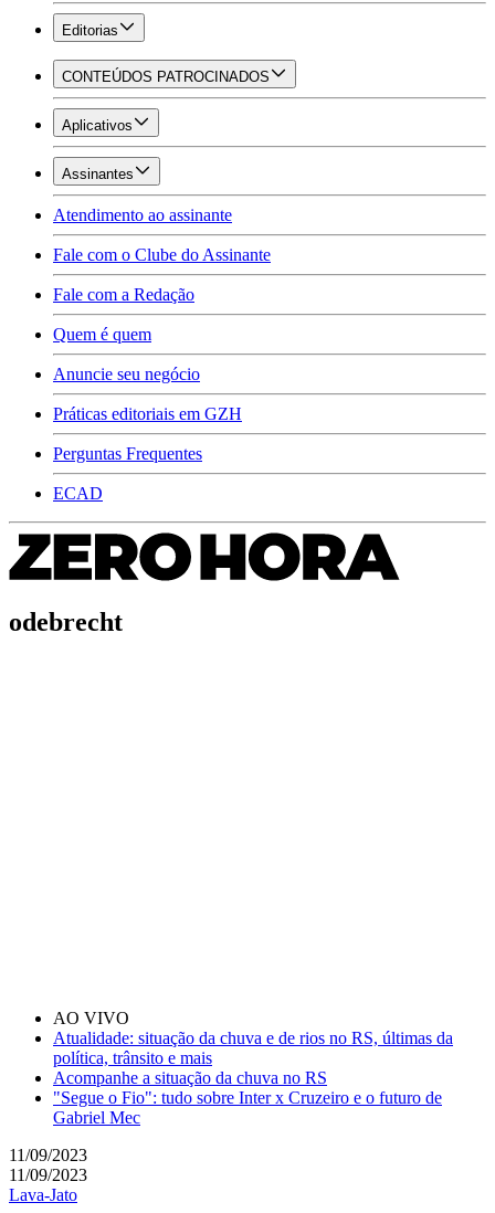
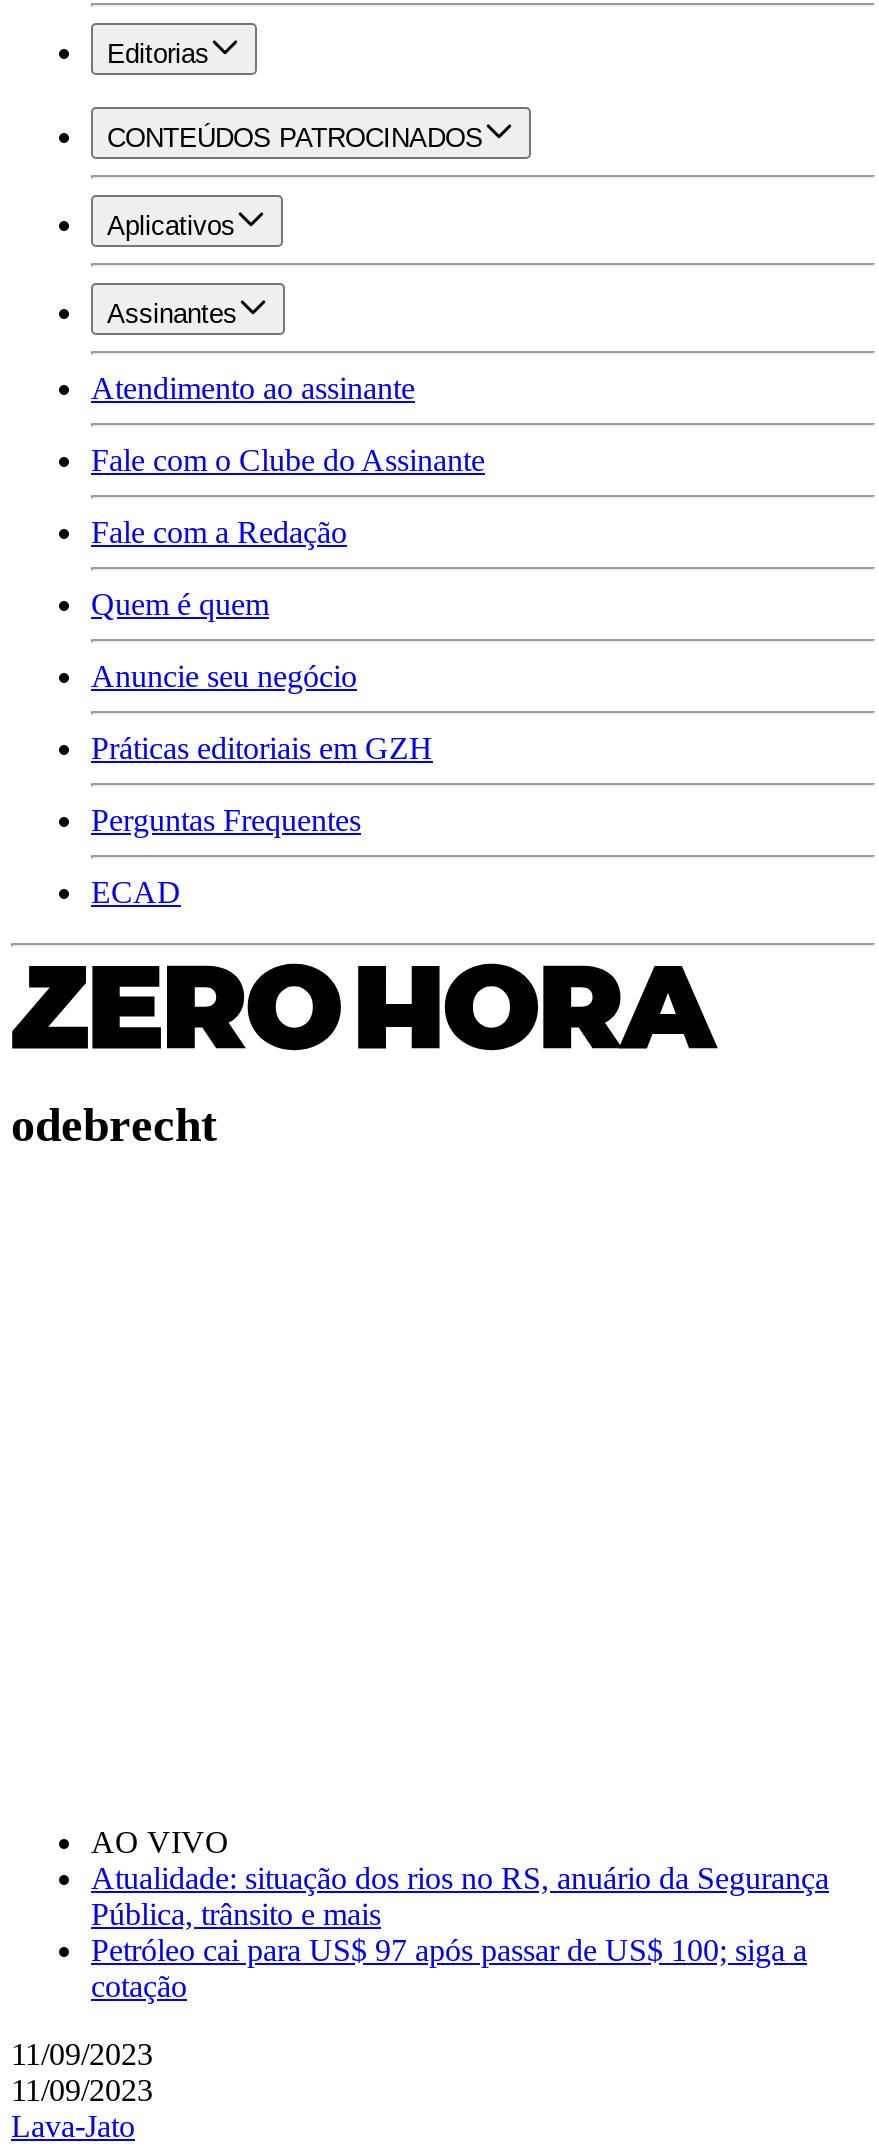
[53,1028,453,1126] Atualidade: situação da chuva e de rios no RS, últimas da | política, trânsito e mais | Acompanhe a situação da chuva no RS | "Segue o Fio": tudo sobre Inter x Cruzeiro e o futuro de | Gabriel Mec -> [91,1860,829,2002] Atualidade: situação dos rios no RS, anuário da Segurança | Pública, trânsito e mais | Petróleo cai para US$ 97 após passar de US$ 100; siga a | cotação

